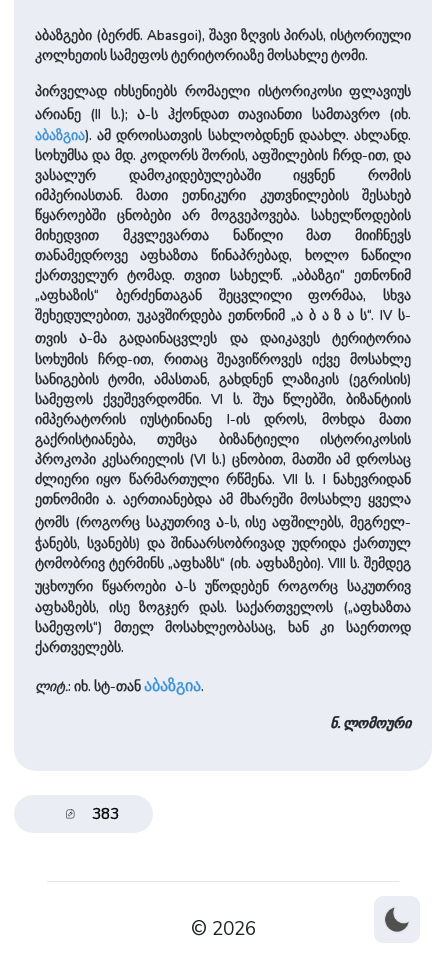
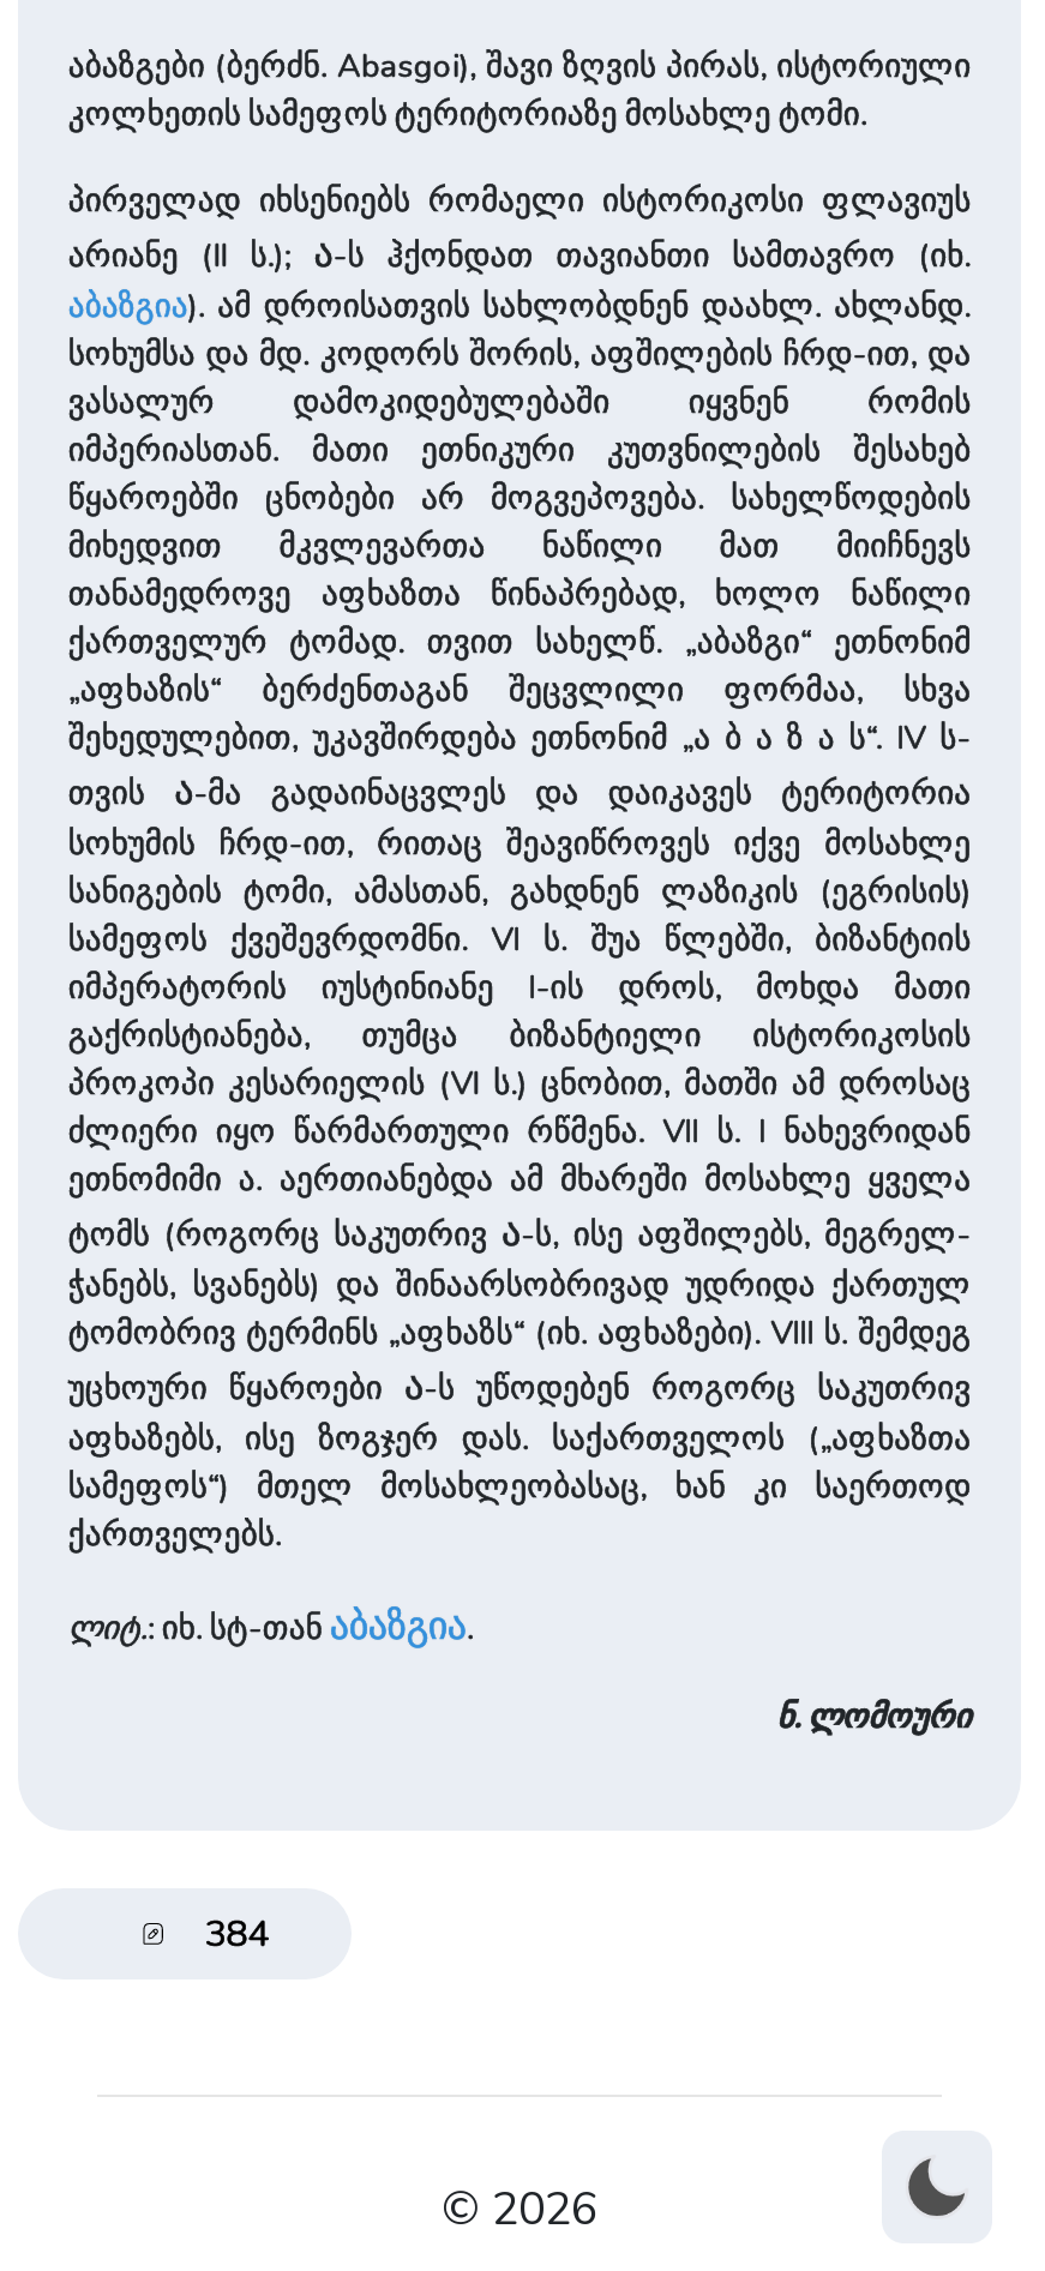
[92,804,119,824] 383 -> [205,1909,269,1957] 384

